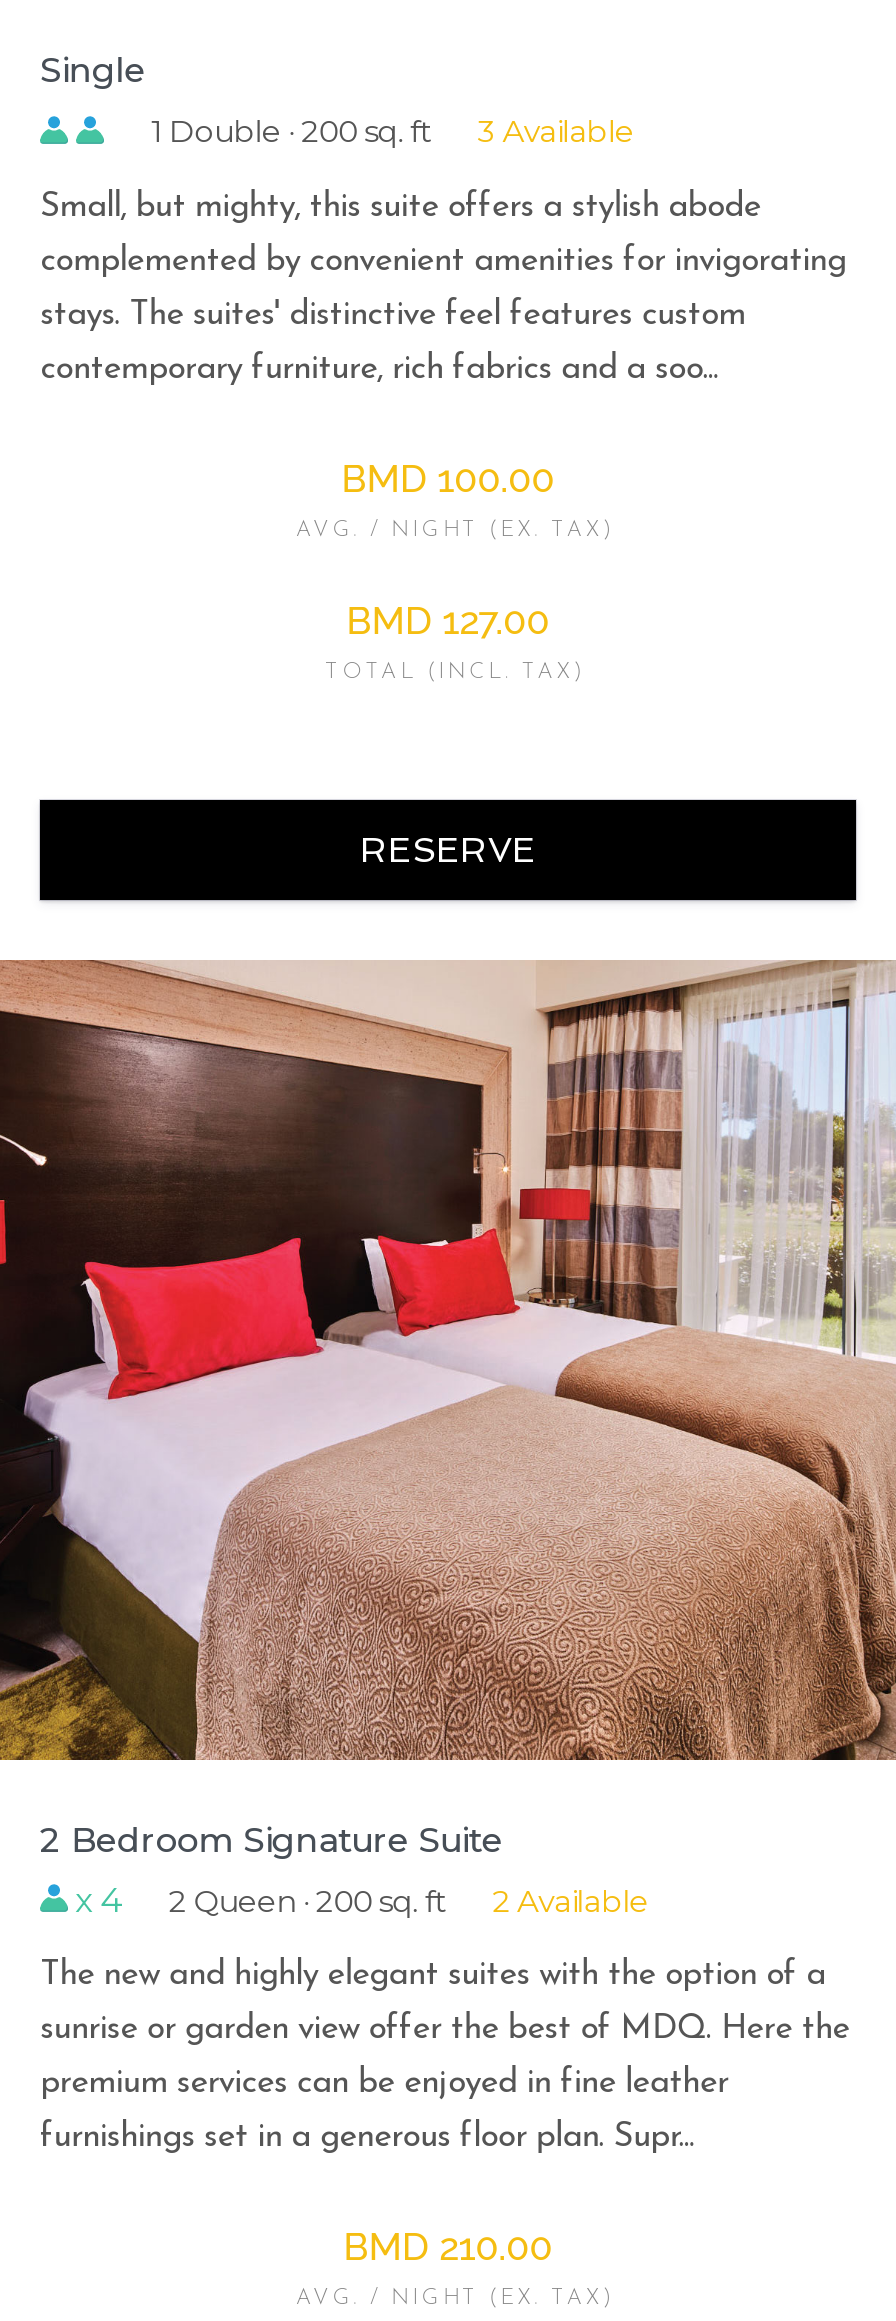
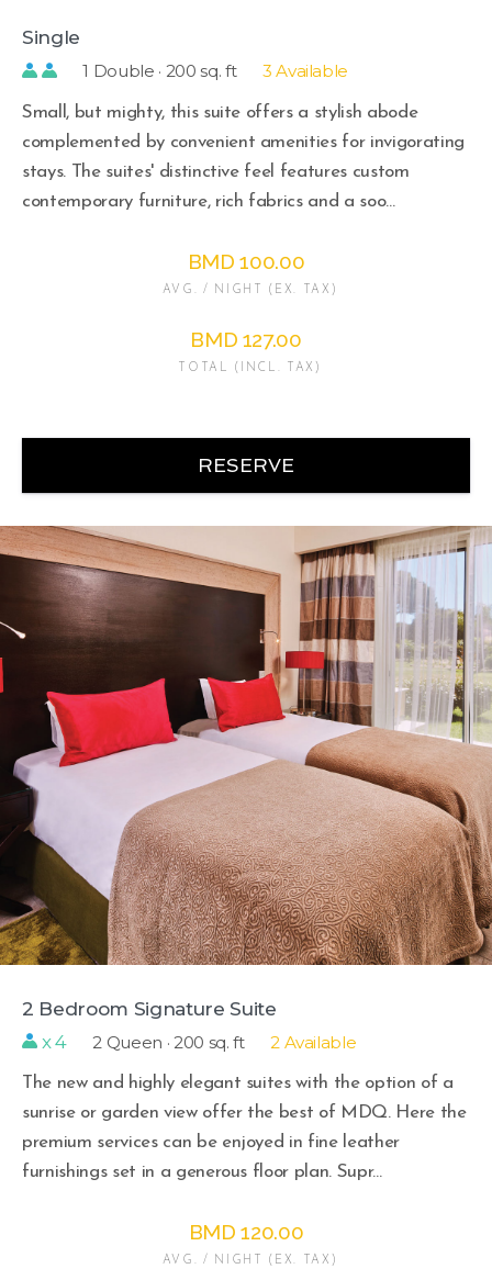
[343,2225,553,2269] BMD 210.00 -> [189,1220,303,1244] BMD 120.00

